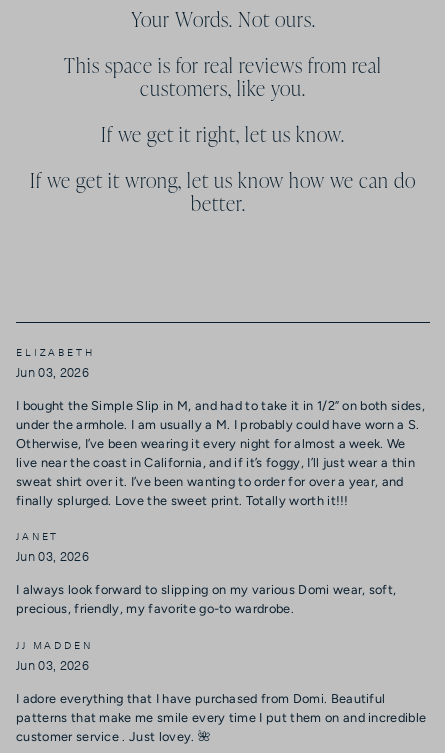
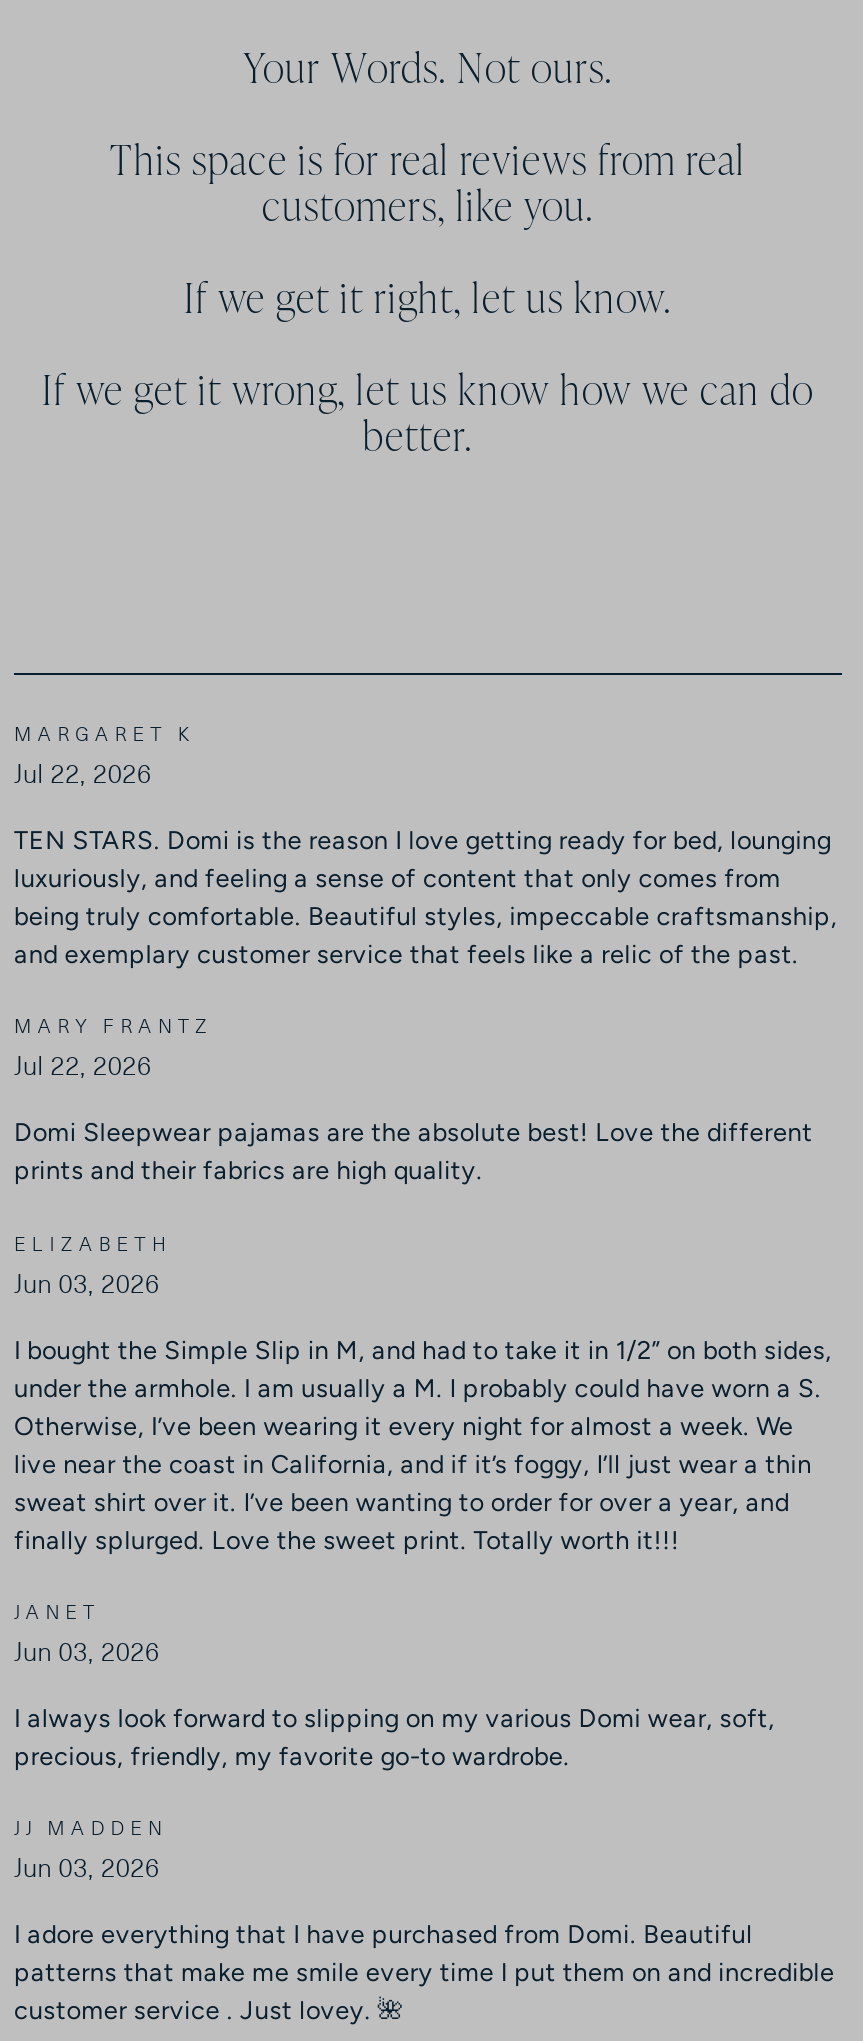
none -> [14,718,837,1185] MARGARET K | Jul 22, 2026 | TEN STARS. Domi is the reason I love getting ready for bed, lounging | luxuriously, and feeling a sense of content that only comes from | being truly comfortable. Beautiful styles, impeccable craftsmanship, | and exemplary customer service that feels like a relic of the past. | MARY FRANTZ | Jul 22, 2026 | Domi Sleepwear pajamas are the absolute best! Love the different | prints and their fabrics are high quality.

